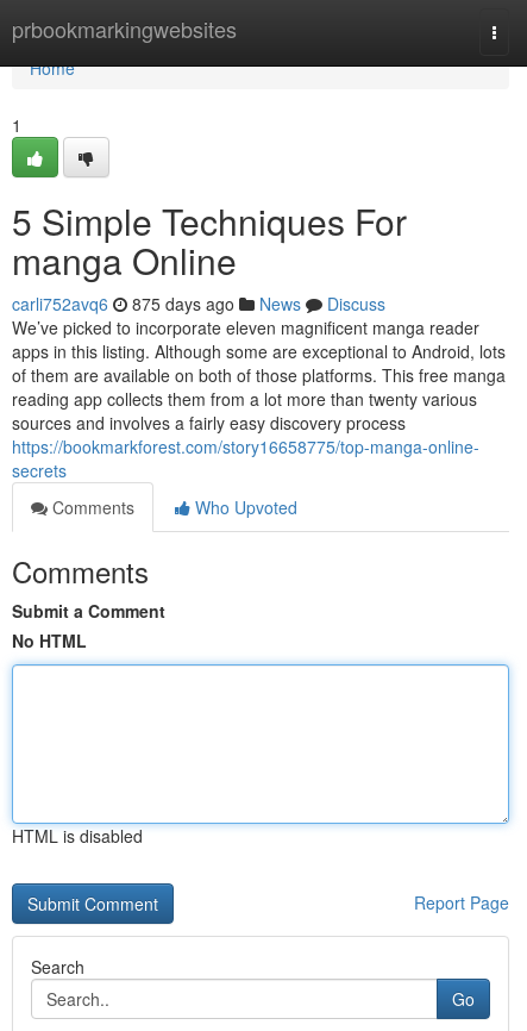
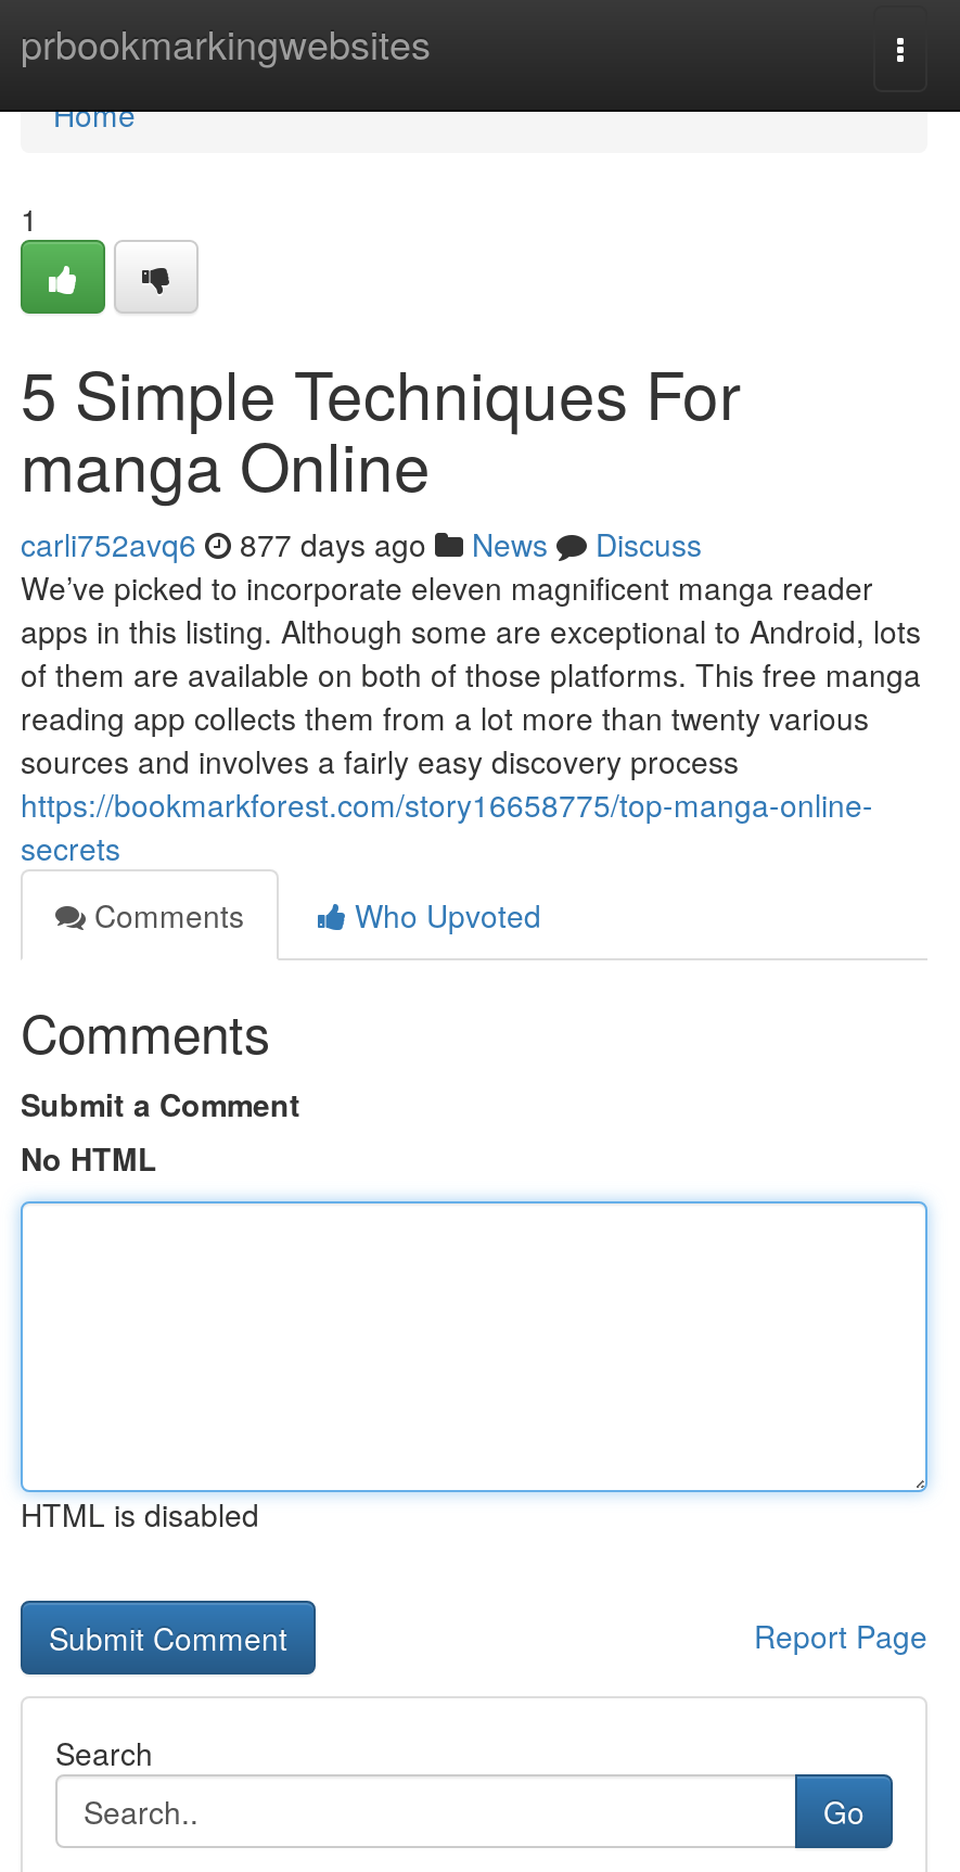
[12,292,385,315] carli752avq6 875 days ago News Discuss -> [21,522,702,565] carli752avq6 877 days ago News Discuss

